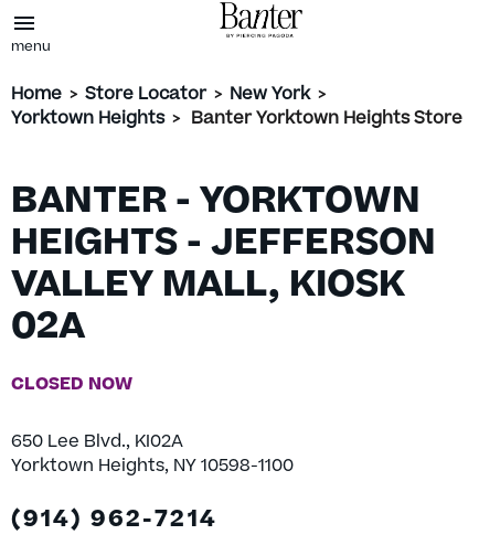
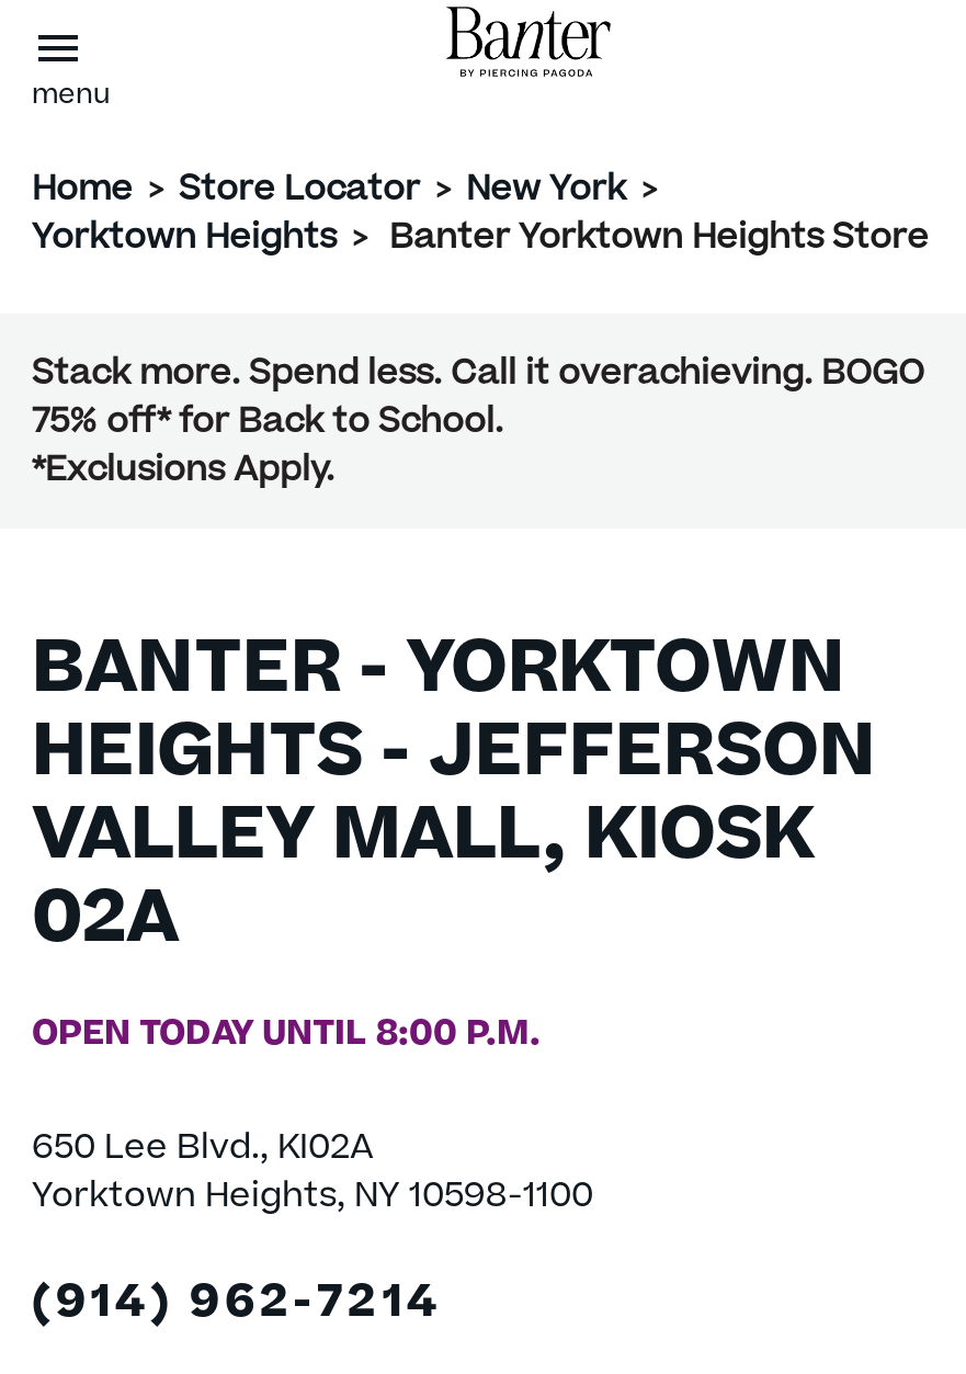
none -> [32,349,924,494] Stack more. Spend less. Call it overachieving. BOGO | 75% off* for Back to School. | *Exclusions Apply.
[11,378,132,394] CLOSED NOW -> [32,1020,541,1053] OPEN TODAY UNTIL 8:00 P.M.

